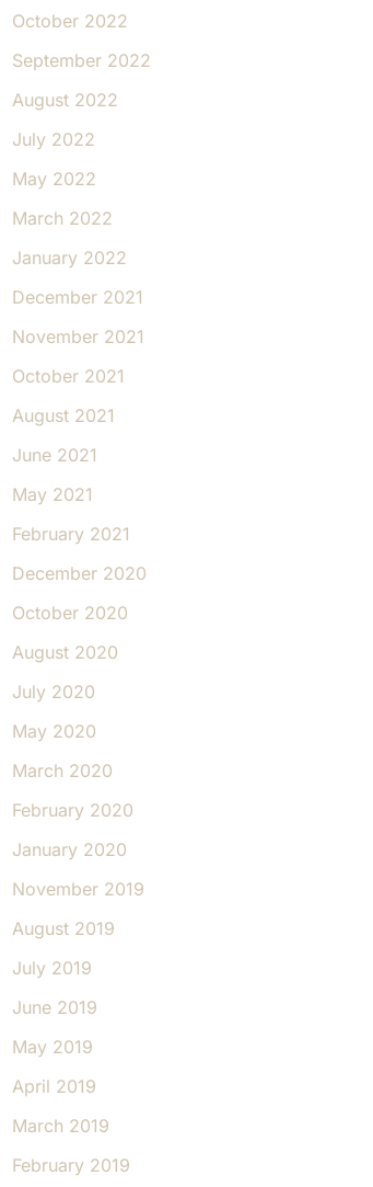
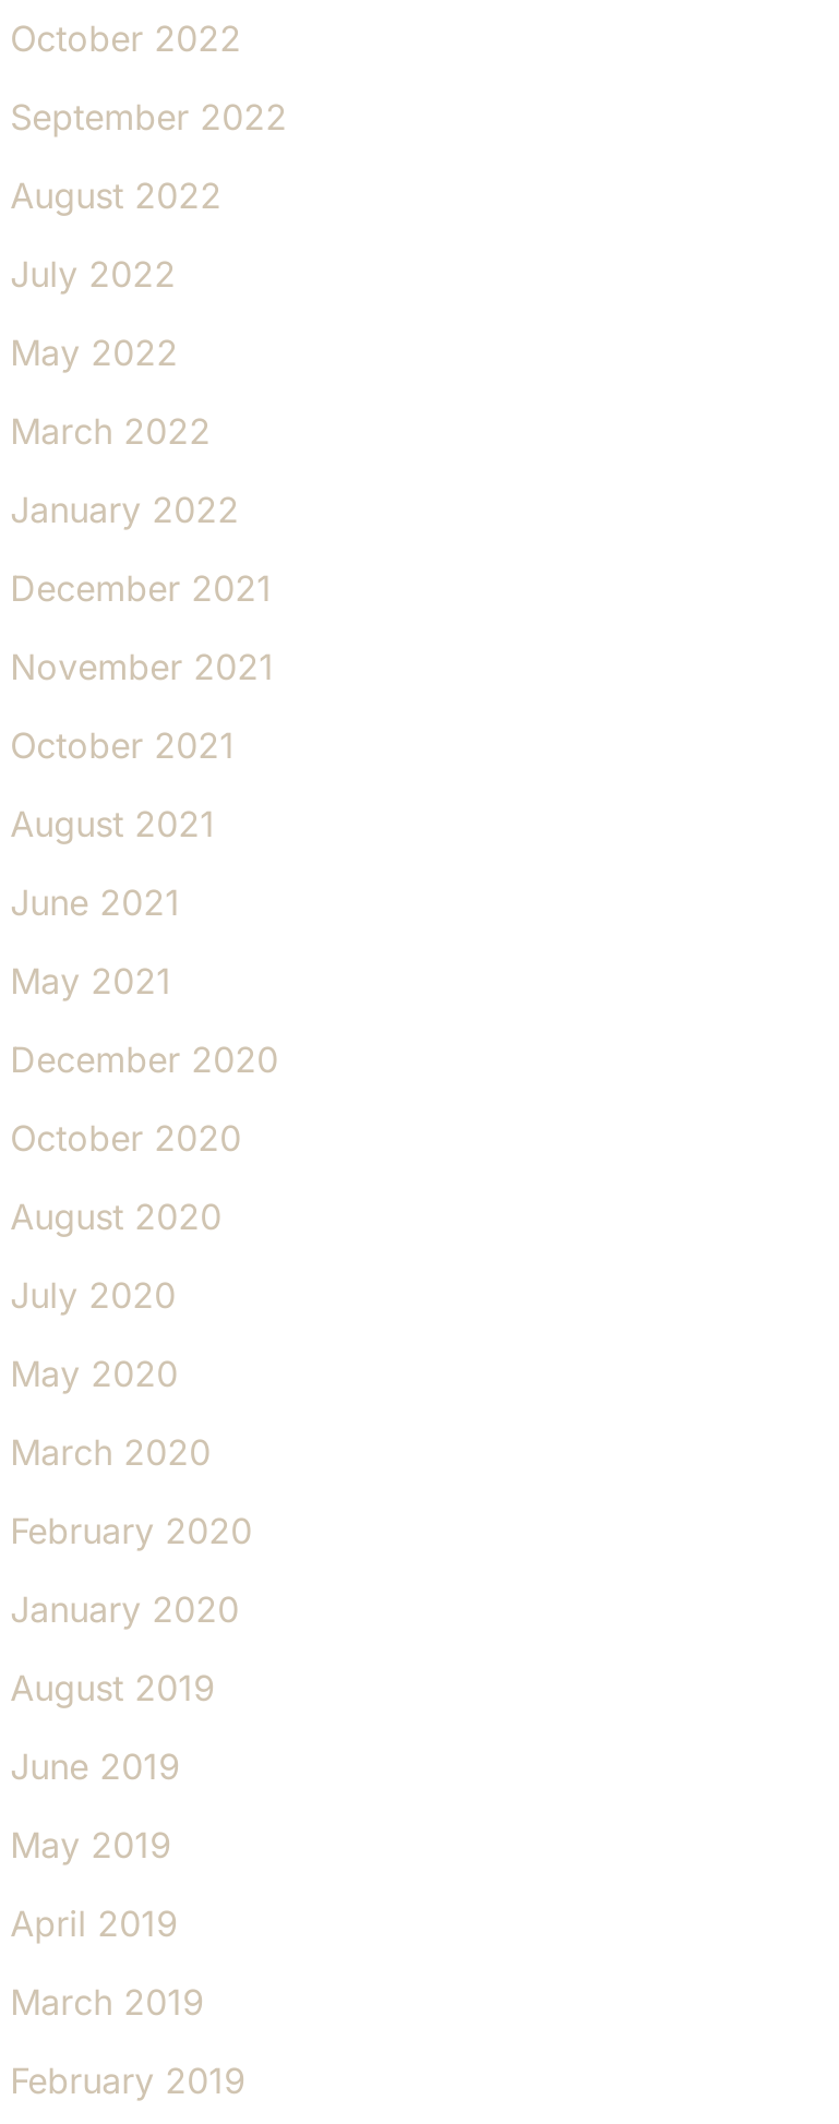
[12,522,130,544] February 2021 -> none
[12,878,144,900] November 2019 -> none
[12,957,91,978] July 2019 -> none

